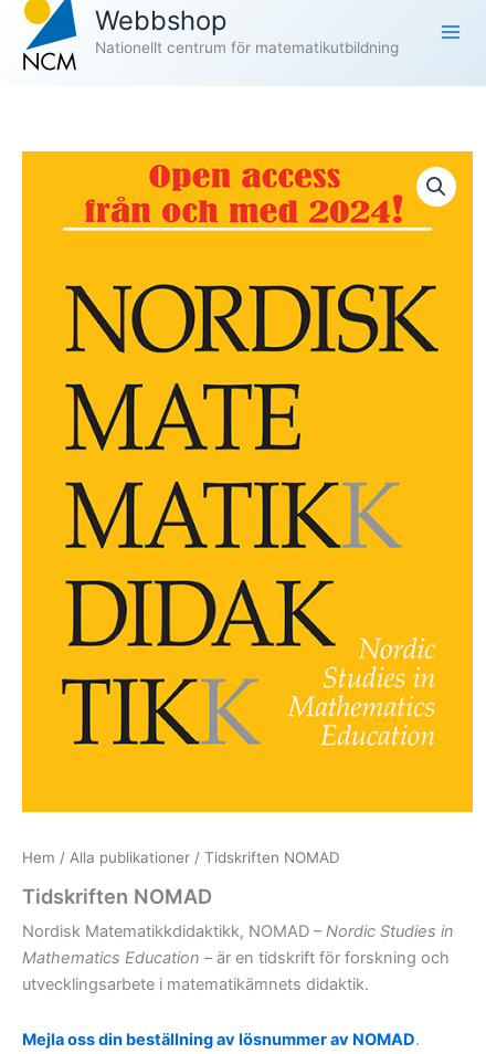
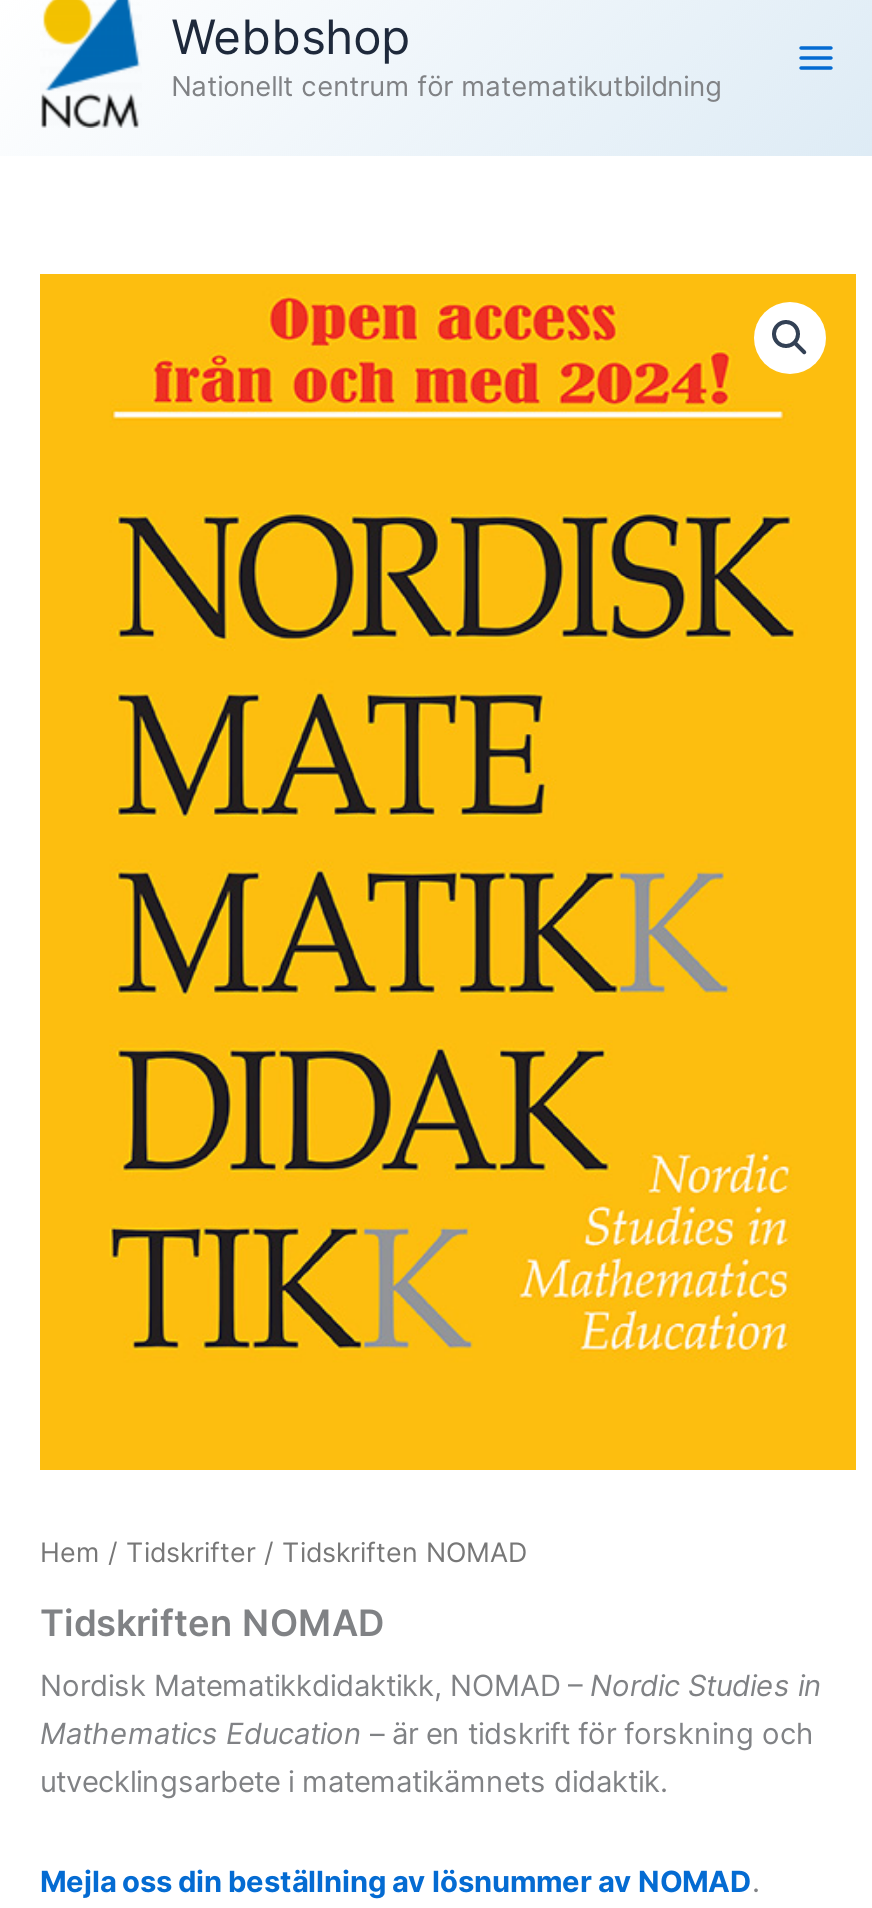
[22,848,340,866] Hem / Alla publikationer / Tidskriften NOMAD -> [40,1535,528,1567] Hem / Tidskrifter / Tidskriften NOMAD

